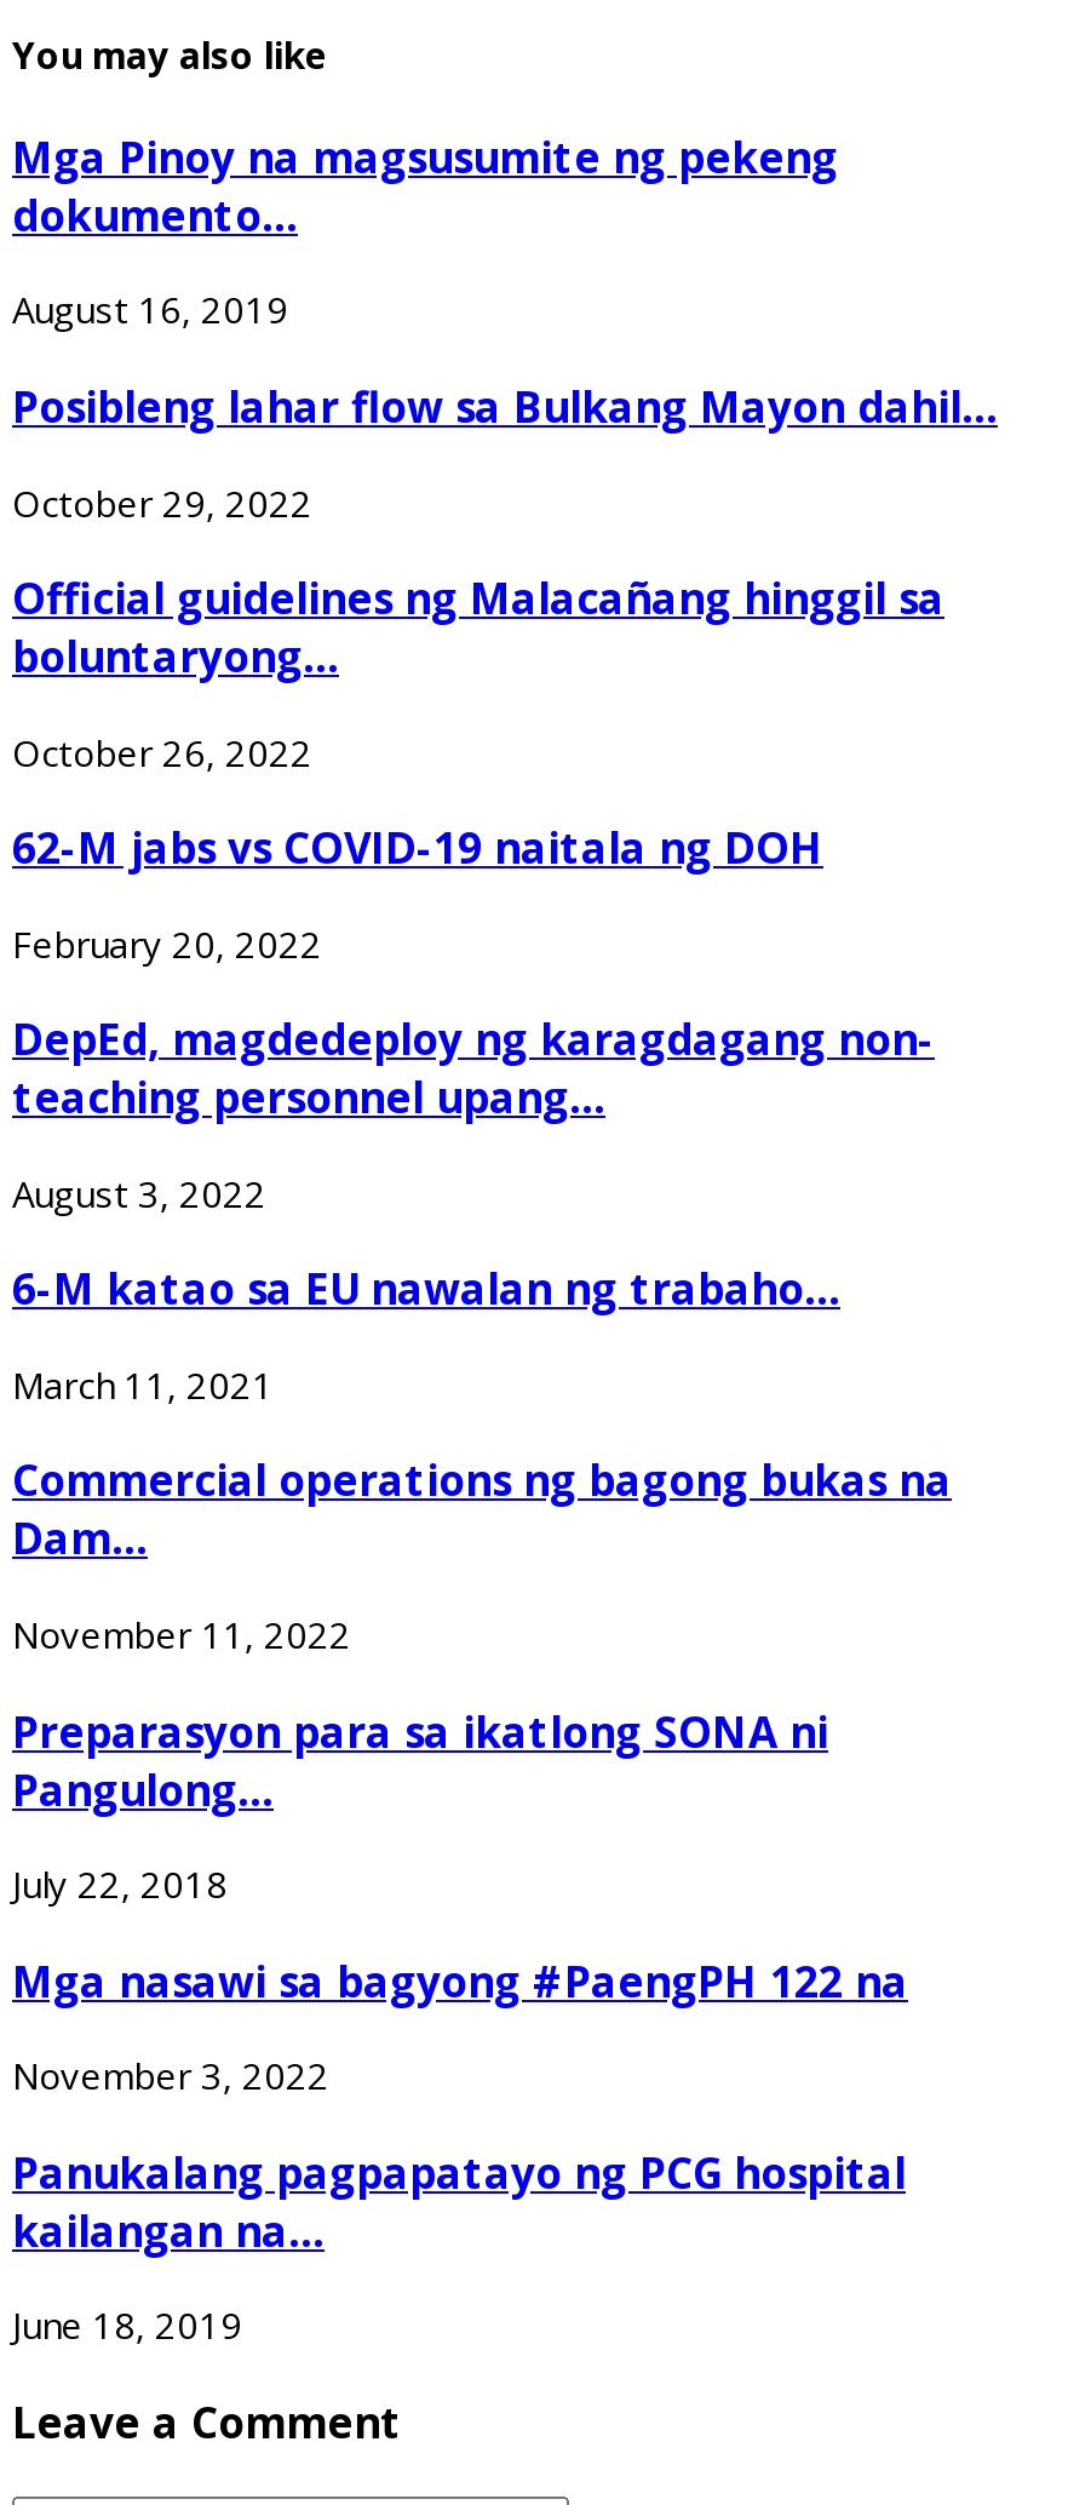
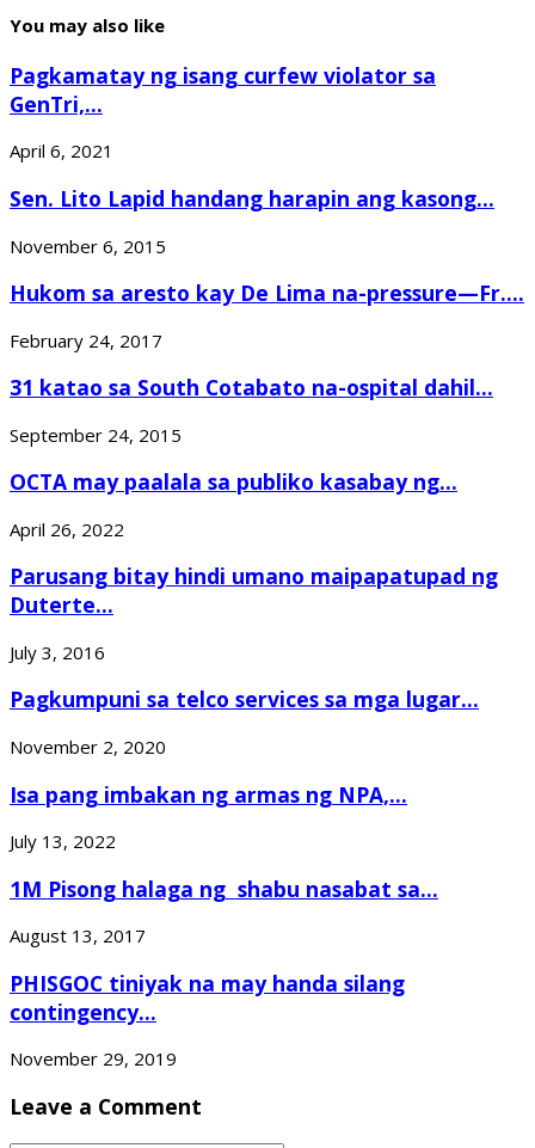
[12,127,838,243] Mga Pinoy na magsusumite ng pekeng | dokumento... -> [10,61,436,118] Pagkamatay ng isang curfew violator sa | GenTri,...
[12,286,288,334] August 16, 2019 -> [10,139,113,163] April 6, 2021
[12,377,998,435] Posibleng lahar flow sa Bulkang Mayon dahil... -> [10,184,494,213] Sen. Lito Lapid handang harapin ang kasong...
[12,477,312,526] October 29, 2022 -> [10,234,166,257] November 6, 2015
[12,568,944,685] Official guidelines ng Malacañang hinggil sa | boluntaryong... -> [10,278,524,307] Hukom sa aresto kay De Lima na-pressure—Fr....
[12,727,312,775] October 26, 2022 -> [10,328,162,352] February 24, 2017
[12,818,823,876] 62-M jabs vs COVID-19 naitala ng DOH -> [10,373,493,402] 31 katao sa South Cotabato na-ospital dahil...
[12,919,322,967] February 20, 2022 -> [10,423,182,446] September 24, 2015
[12,1010,935,1126] DepEd, magdedeploy ng karagdagang non- | teaching personnel upang... -> [10,467,457,496] OCTA may paalala sa publiko kasabay ng...
[12,1168,266,1217] August 3, 2022 -> [10,517,124,541] April 26, 2022
[12,1260,840,1318] 6-M katao sa EU nawalan ng trabaho... -> [10,562,498,619] Parusang bitay hindi umano maipapatupad ng | Duterte...
[12,1360,274,1409] March 11, 2021 -> [10,640,105,664] July 3, 2016
[12,1451,952,1567] Commercial operations ng bagong bukas na | Dam... -> [10,685,479,714] Pagkumpuni sa telco services sa mga lugar...
[12,1610,351,1658] November 11, 2022 -> [10,735,166,759] November 2, 2020
[12,1701,828,1817] Preparasyon para sa ikatlong SONA ni | Pangulong... -> [10,780,407,808] Isa pang imbakan ng armas ng NPA,...
[12,1860,228,1908] July 22, 2018 -> [10,829,116,853] July 13, 2022
[12,1951,908,2009] Mga nasawi sa bagyong #PaengPH 122 na -> [10,874,438,903] 1M Pisong halaga ng shabu nasabat sa...
[12,2051,329,2100] November 3, 2022 -> [10,924,146,948] August 13, 2017
[12,2142,906,2259] Panukalang pagpapatayo ng PCG hospital | kailangan na... -> [10,969,405,1026] PHISGOC tiniyak na may handa silang | contingency...
[12,2301,242,2349] June 18, 2019 -> [10,1047,177,1071] November 29, 2019

